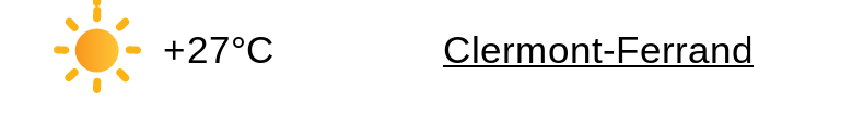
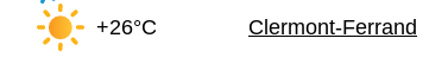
[163,28,275,71] +27°C -> [96,15,157,39] +26°C

